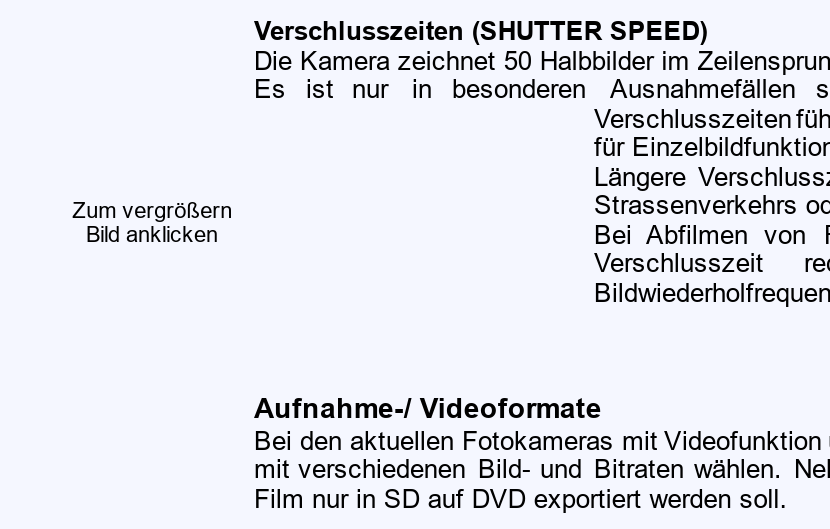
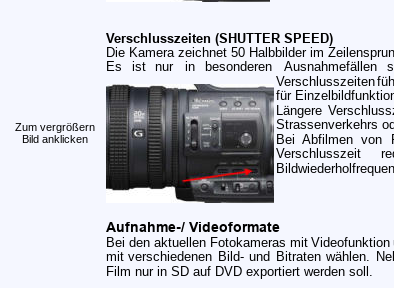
none -> [105,83,275,204] [image]

